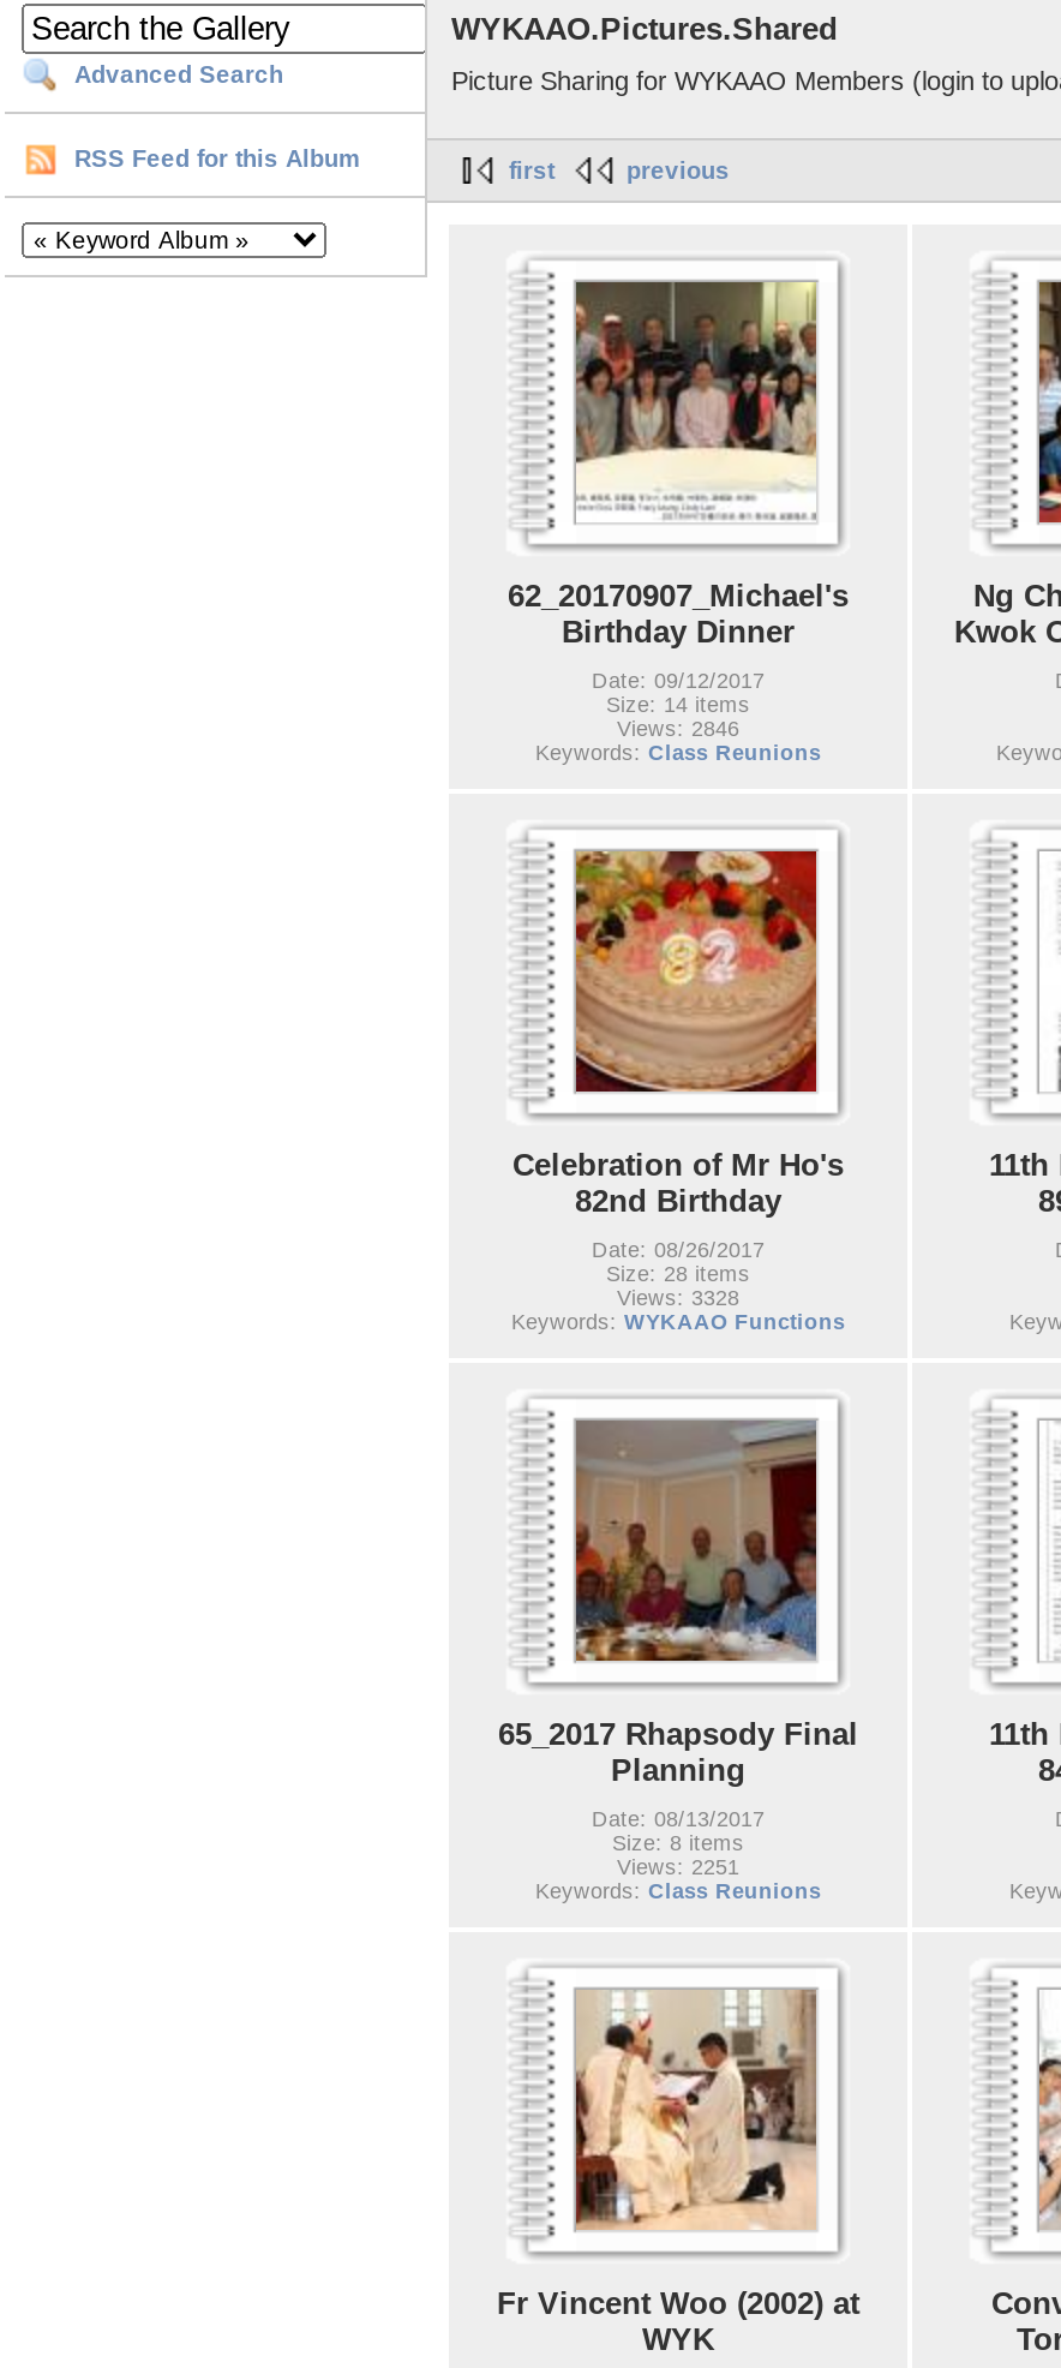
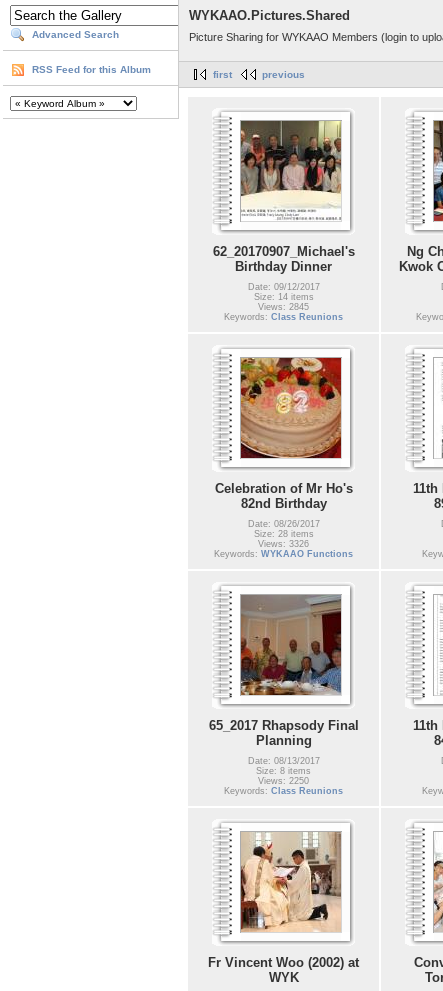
[617,716,739,740] Views: 2846 -> [258,302,309,312] Views: 2845
[617,1285,739,1309] Views: 3328 -> [258,539,309,549] Views: 3326
[617,1855,739,1879] Views: 2251 -> [258,776,309,786] Views: 2250

